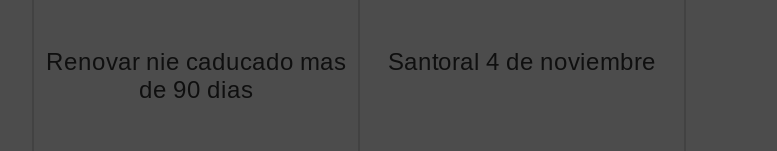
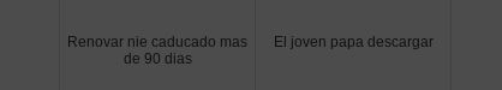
[388,47,656,75] Santoral 4 de noviembre -> [273,33,433,50] El joven papa descargar

